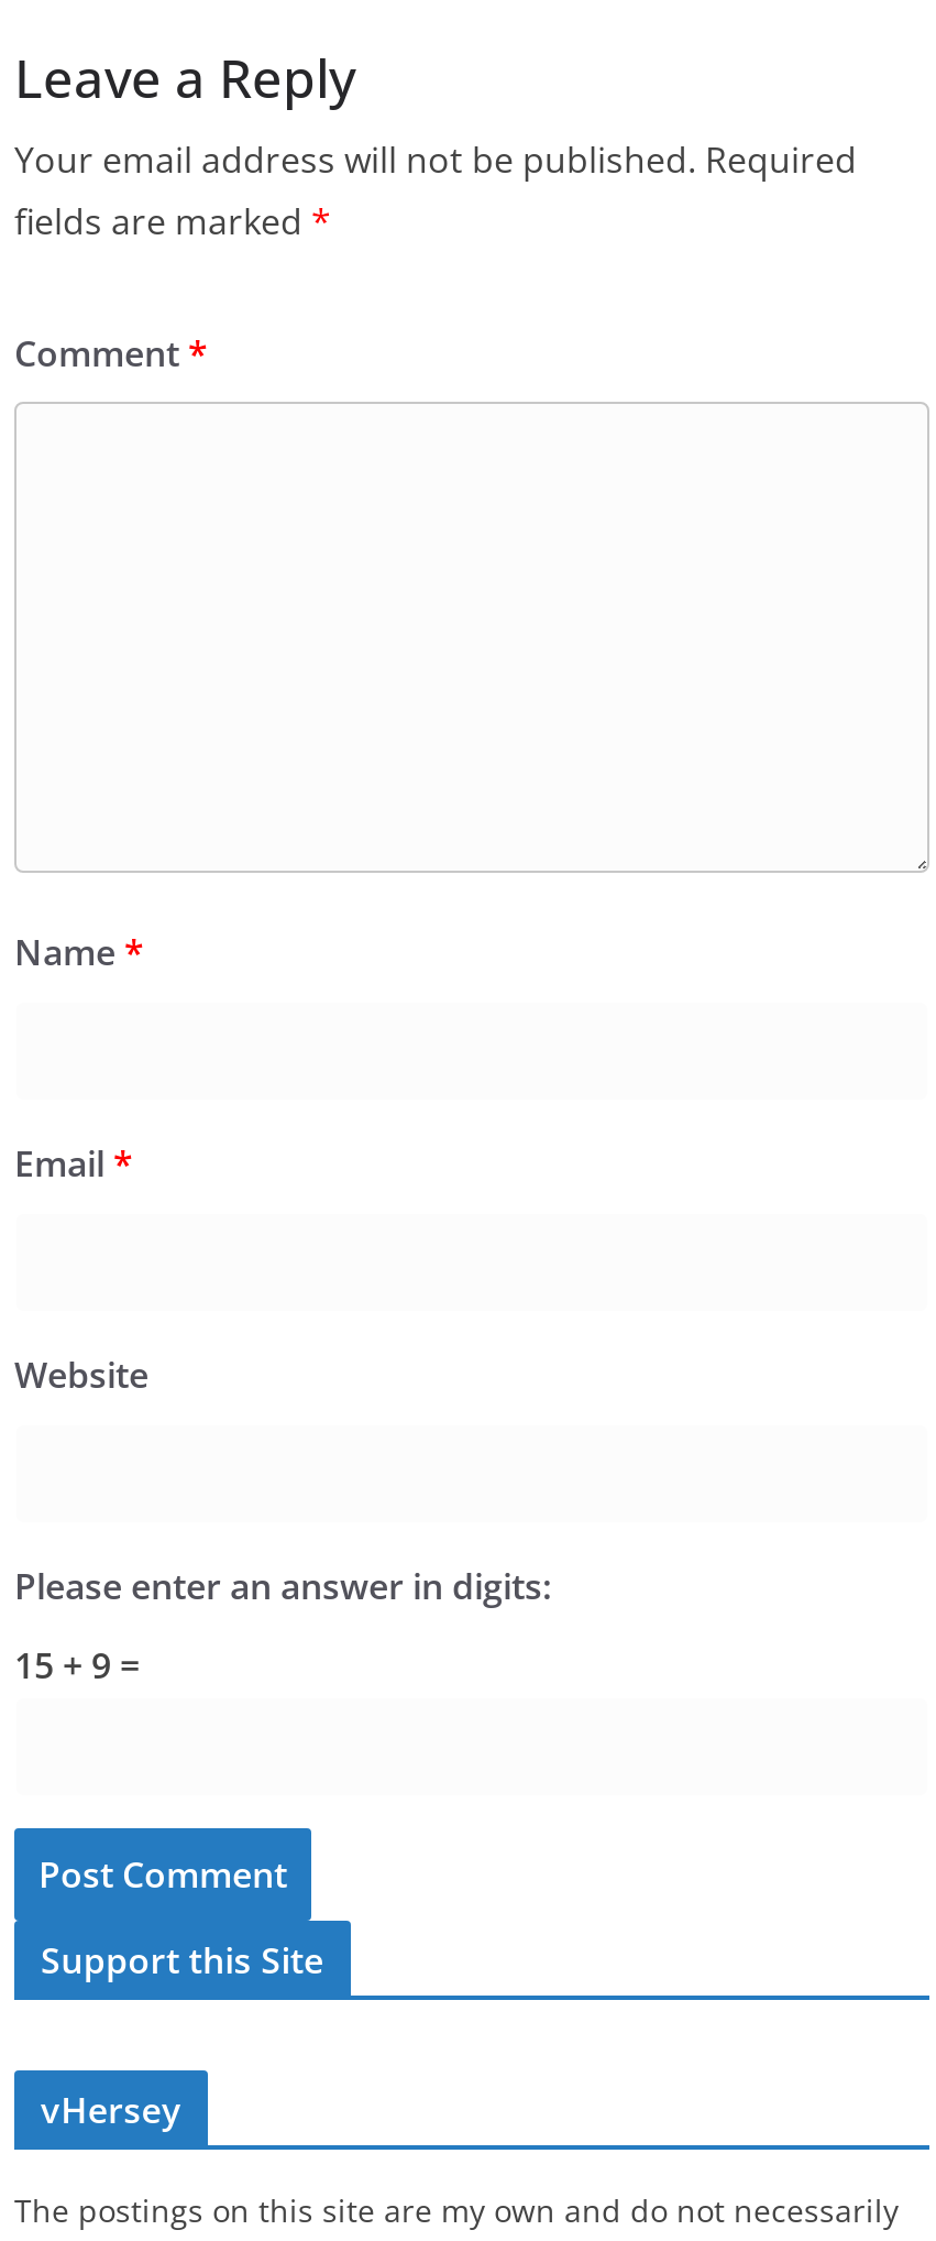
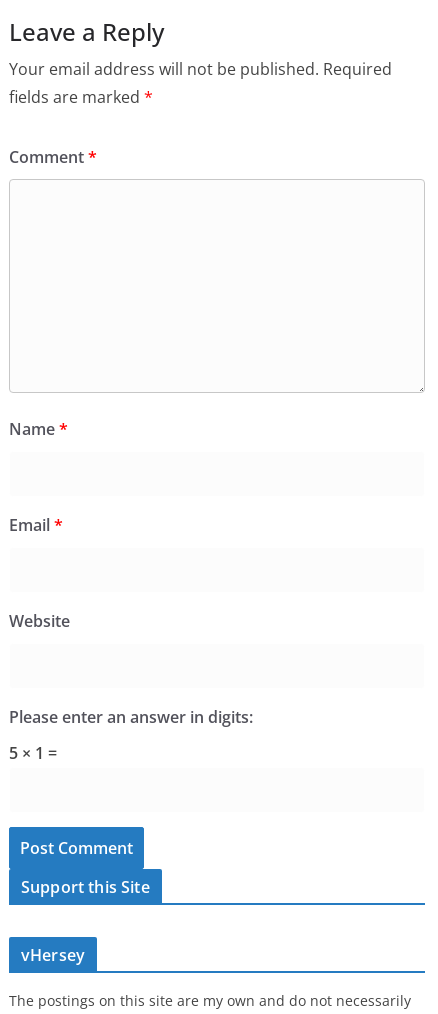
[14,1641,140,1690] 15 + 9 = -> [9,741,57,763] 5 × 1 =

